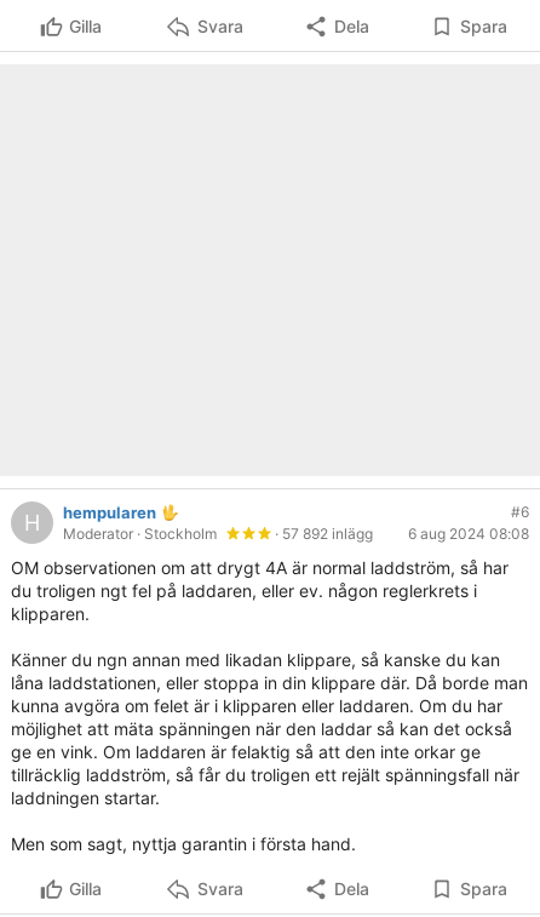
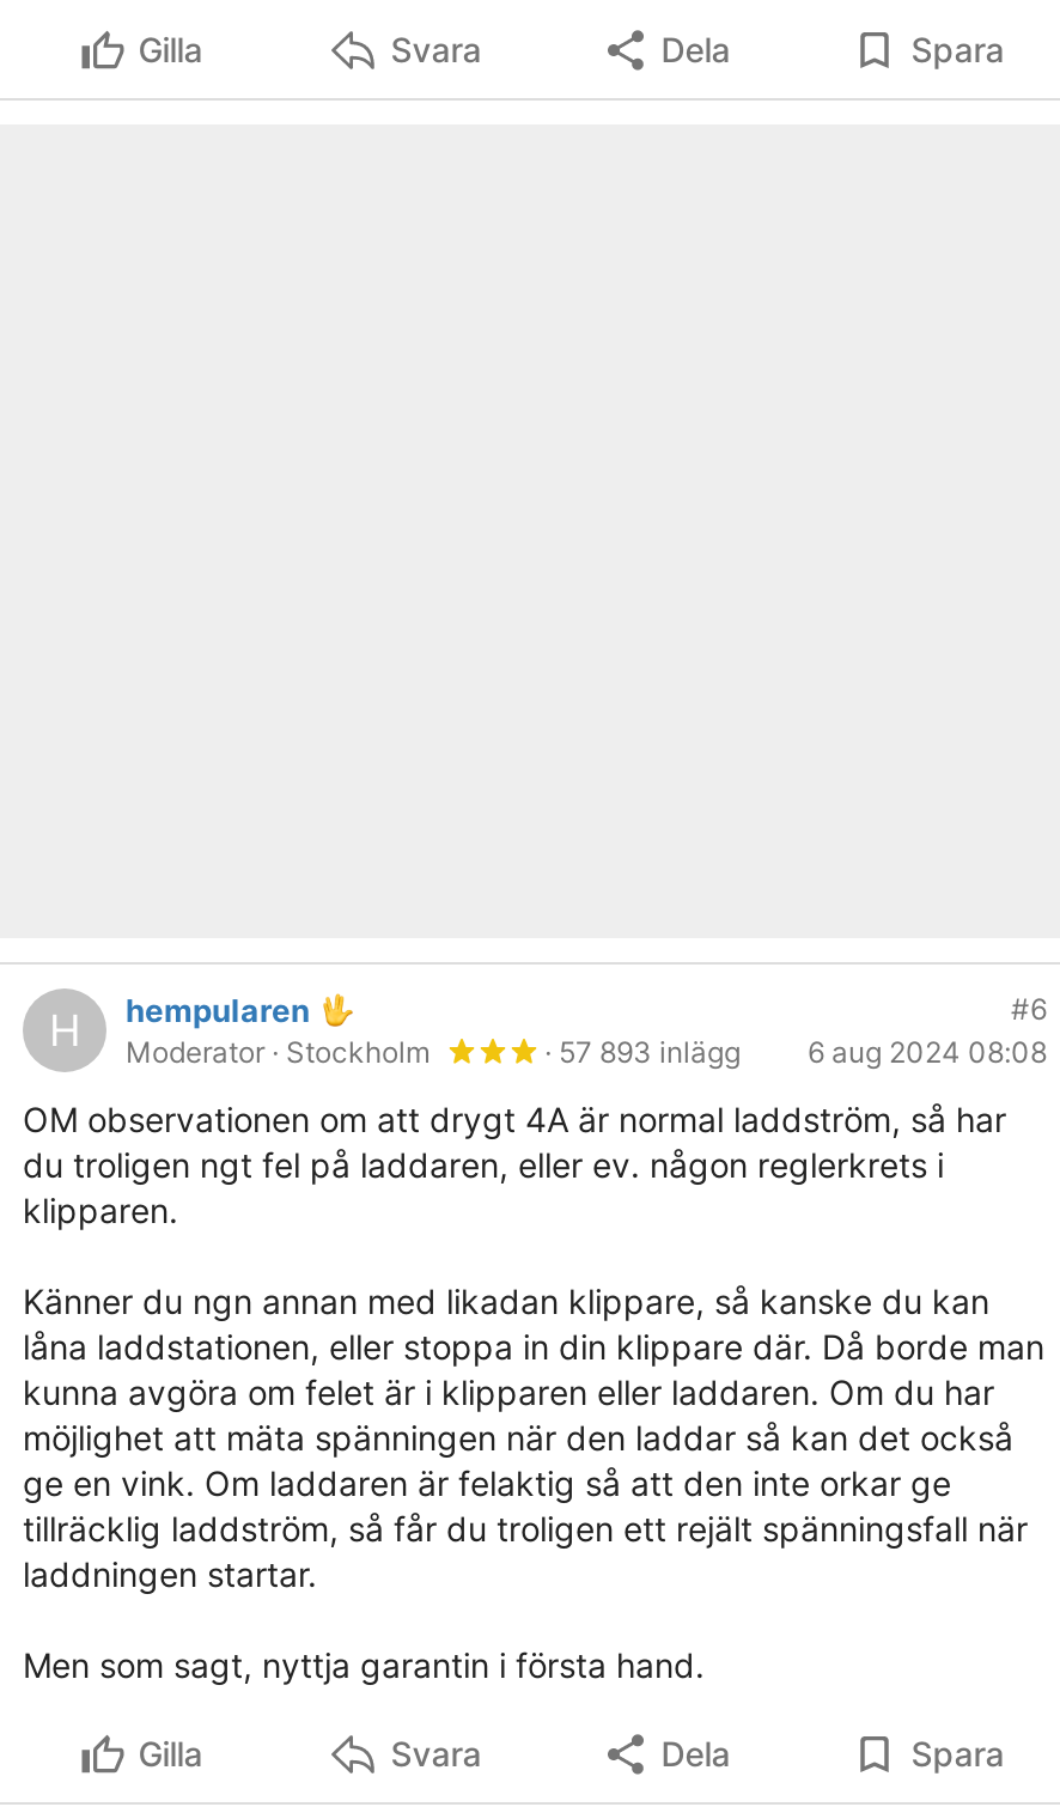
[271,525,529,543] · 57 892 inlägg 6 aug 2024 08:08 -> [537,1034,1047,1070] · 57 893 inlägg 6 aug 2024 08:08

